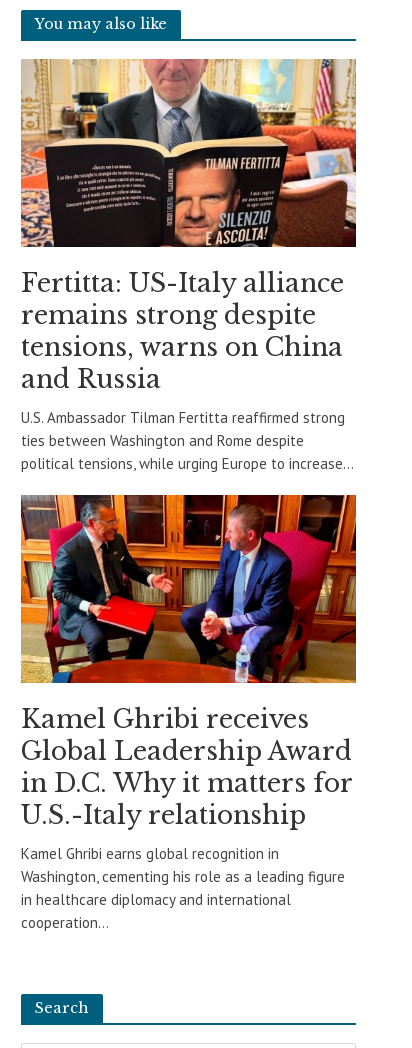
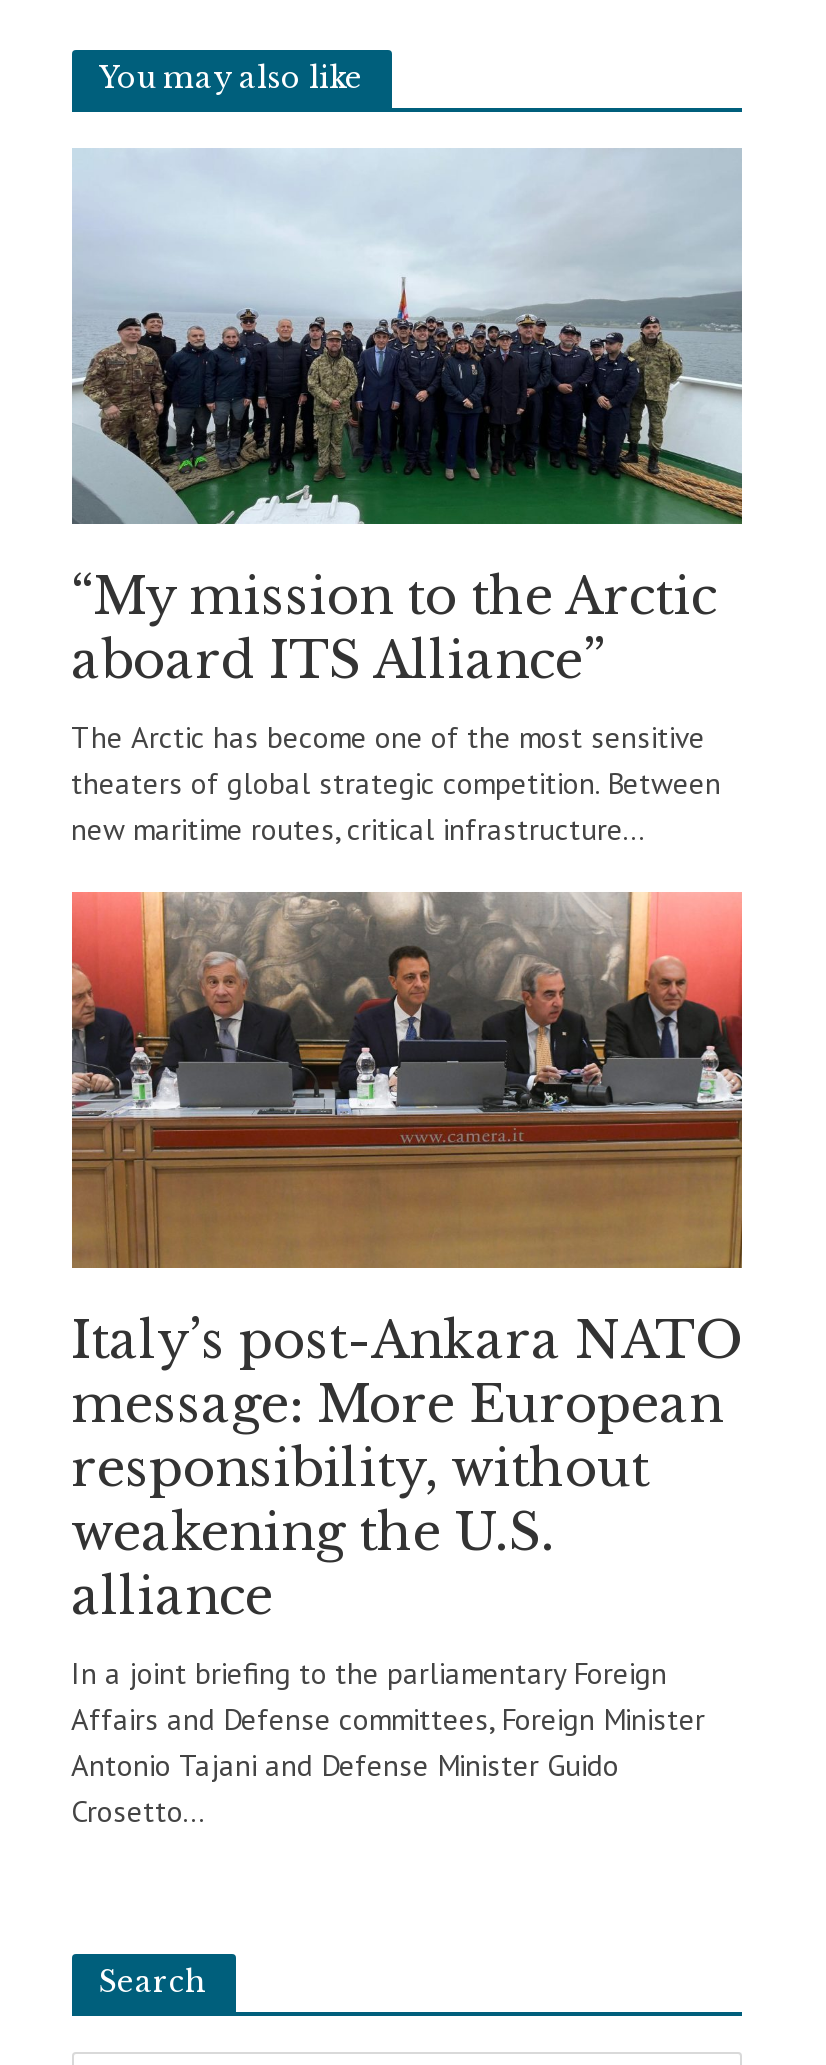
[20,58,357,473] [image] | Fertitta: US-Italy alliance | remains strong despite | tensions, warns on China | and Russia | U.S. Ambassador Tilman Fertitta reaffirmed strong | ties between Washington and Rome despite | political tensions, while urging Europe to increase... -> [70,148,744,848] [image] | “My mission to the Arctic | aboard ITS Alliance” | The Arctic has become one of the most sensitive | theaters of global strategic competition. Between | new maritime routes, critical infrastructure...
[20,481,357,633] [image] -> [70,992,744,1296] [image]
[20,704,351,932] Kamel Ghribi receives | Global Leadership Award | in D.C. Why it matters for | U.S.-Italy relationship | Kamel Ghribi earns global recognition in | Washington, cementing his role as a leading figure | in healthcare diplomacy and international | cooperation... -> [71,1310,741,1830] Italy’s post-Ankara NATO | message: More European | responsibility, without | weakening the U.S. | alliance | In a joint briefing to the parliamentary Foreign | Affairs and Defense committees, Foreign Minister | Antonio Tajani and Defense Minister Guido | Crosetto...

